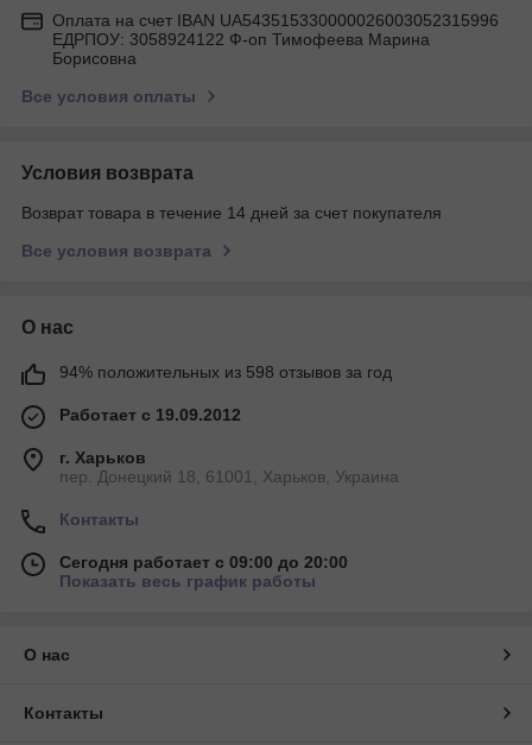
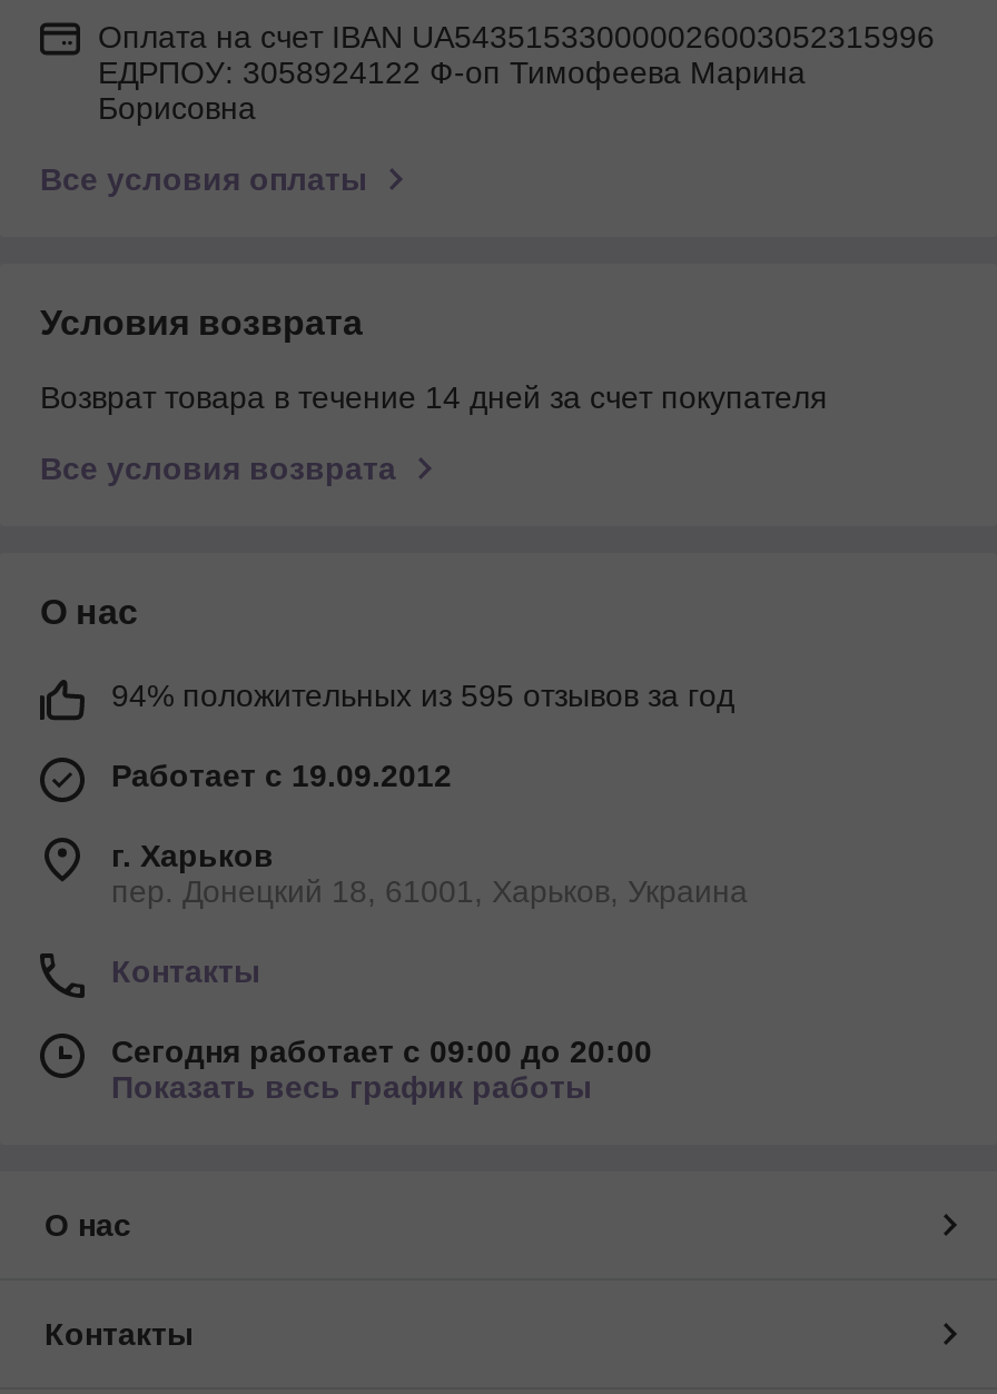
[59,362,392,381] 94% положительных из 598 отзывов за год -> [111,677,734,713] 94% положительных из 595 отзывов за год

